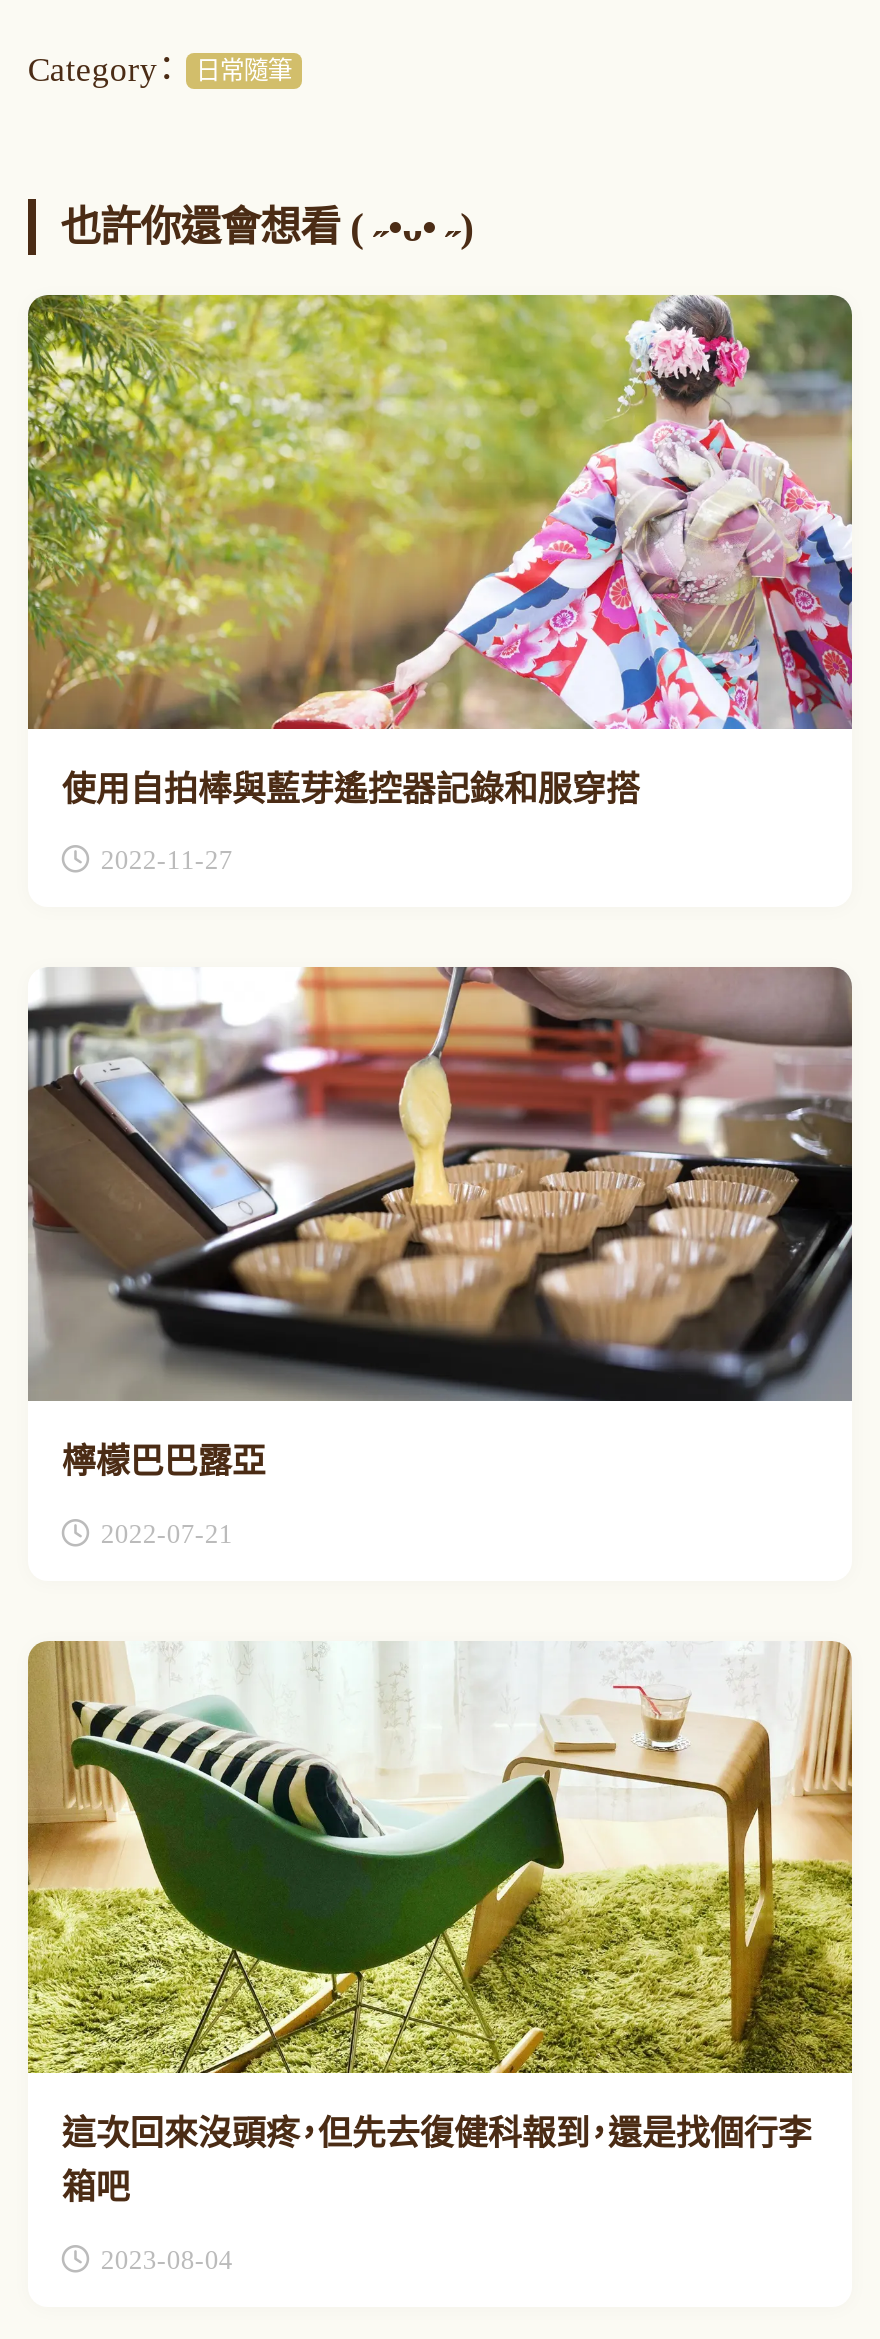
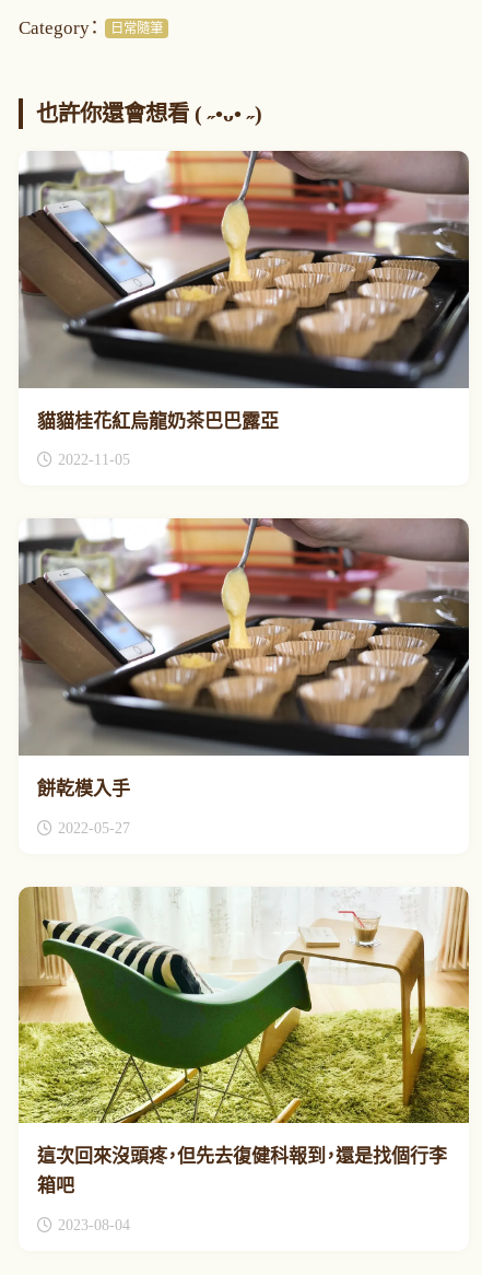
[26,293,854,808] [image] | 使用自拍棒與藍芽遙控器記錄和服穿搭 -> [17,150,470,431] [image] | 貓貓桂花紅烏龍奶茶巴巴露亞
[101,846,233,876] 2022-11-27 -> [58,452,130,468] 2022-11-05
[62,1443,266,1481] 檸檬巴巴露亞 -> [37,778,130,799] 餅乾模入手
[101,1518,233,1548] 2022-07-21 -> [58,820,130,836] 2022-05-27

